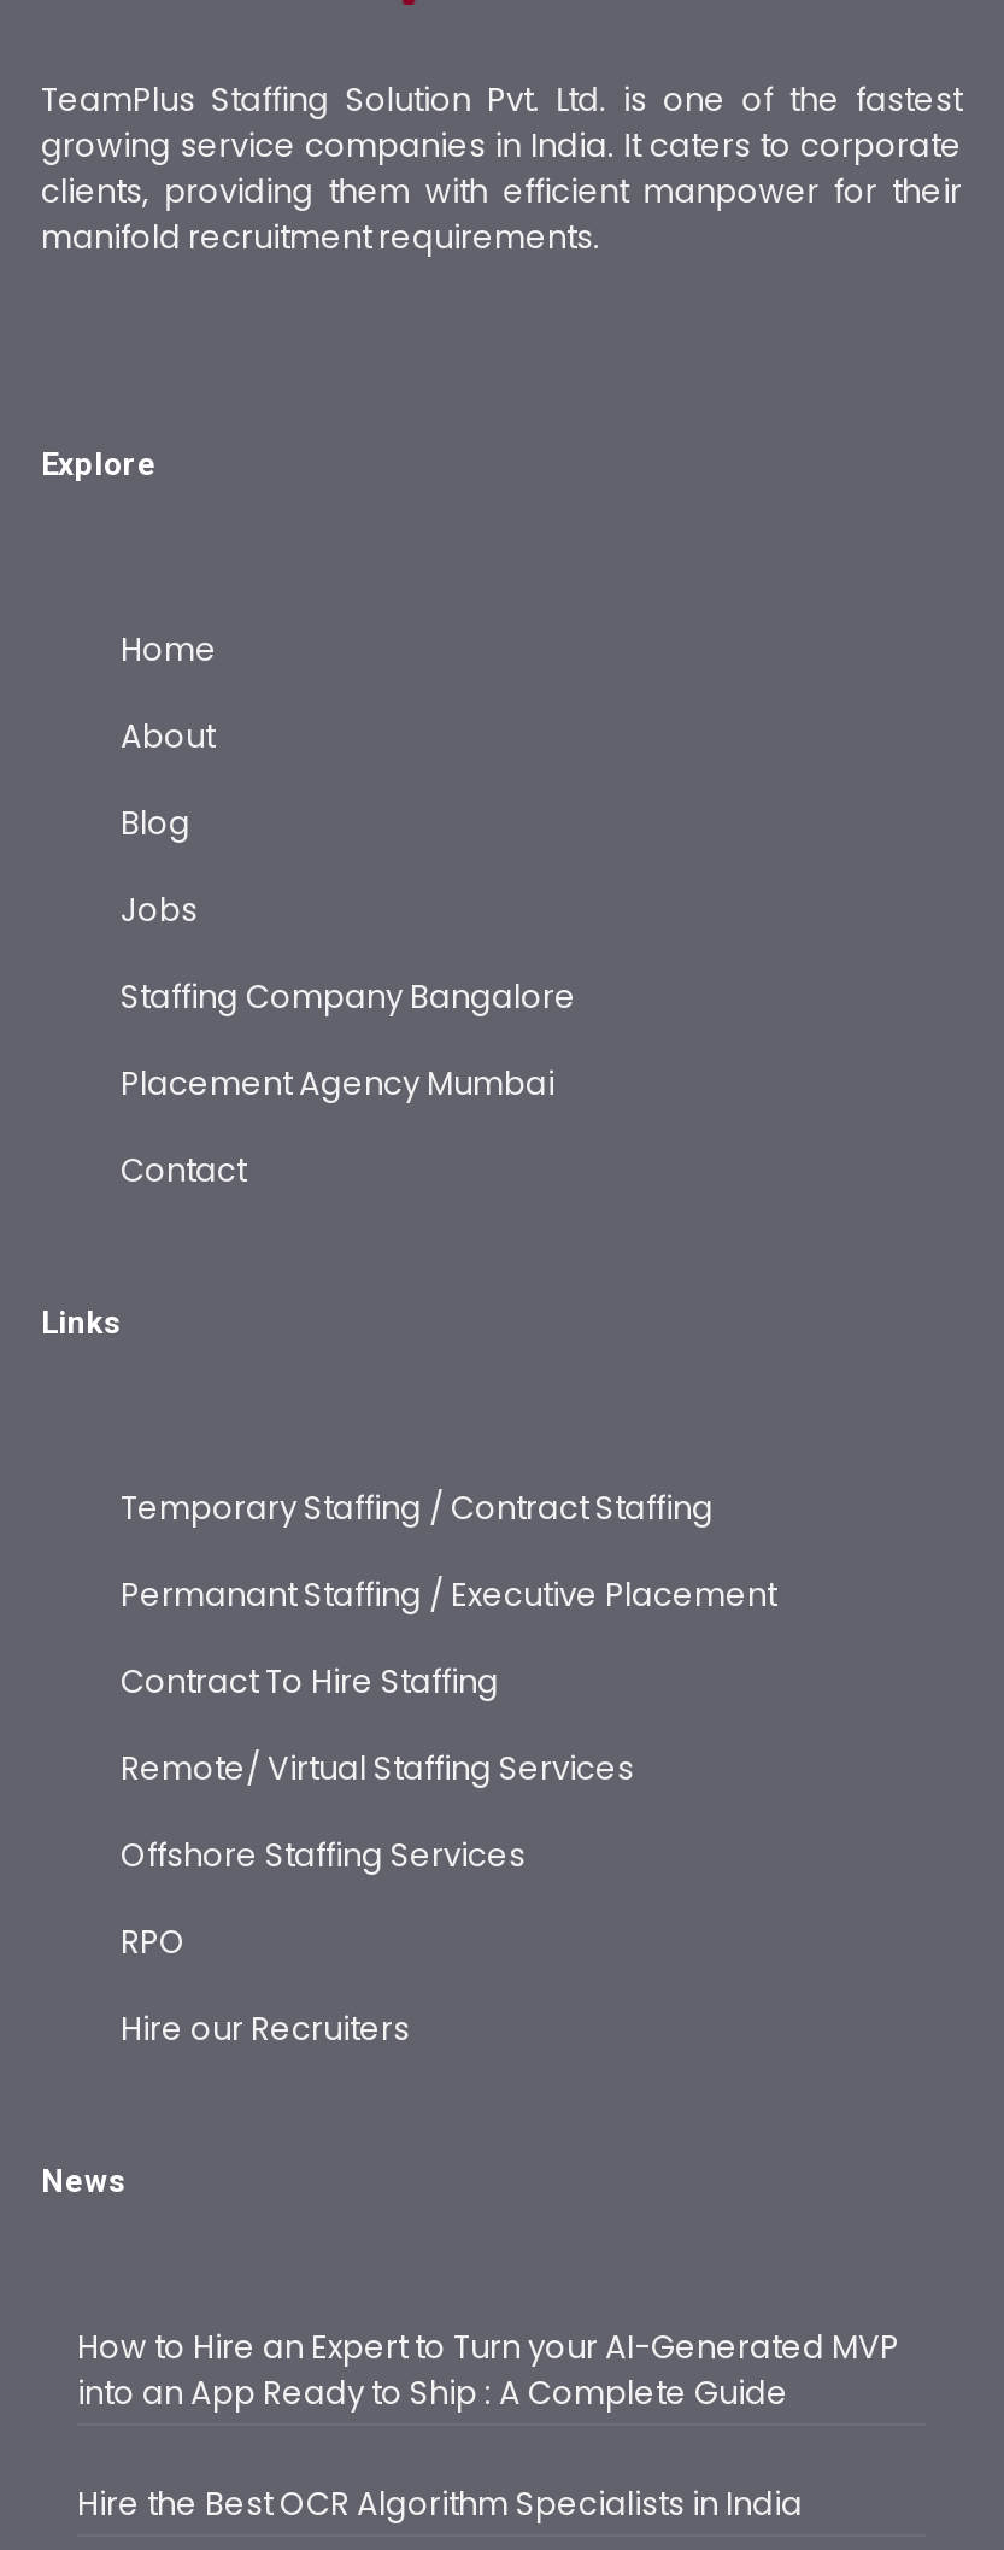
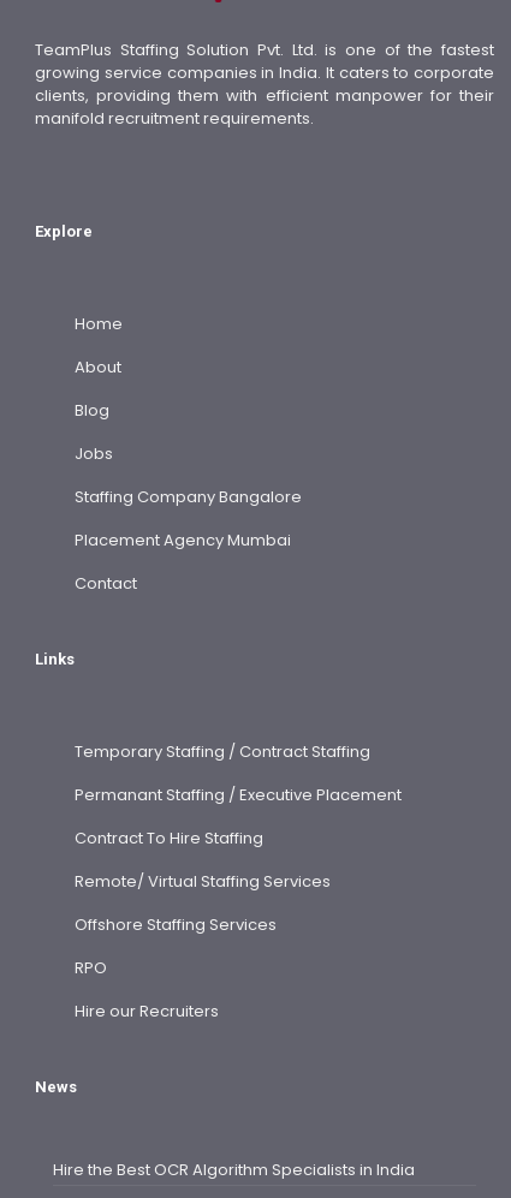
[77,2324,899,2415] How to Hire an Expert to Turn your AI-Generated MVP | into an App Ready to Ship : A Complete Guide -> none

